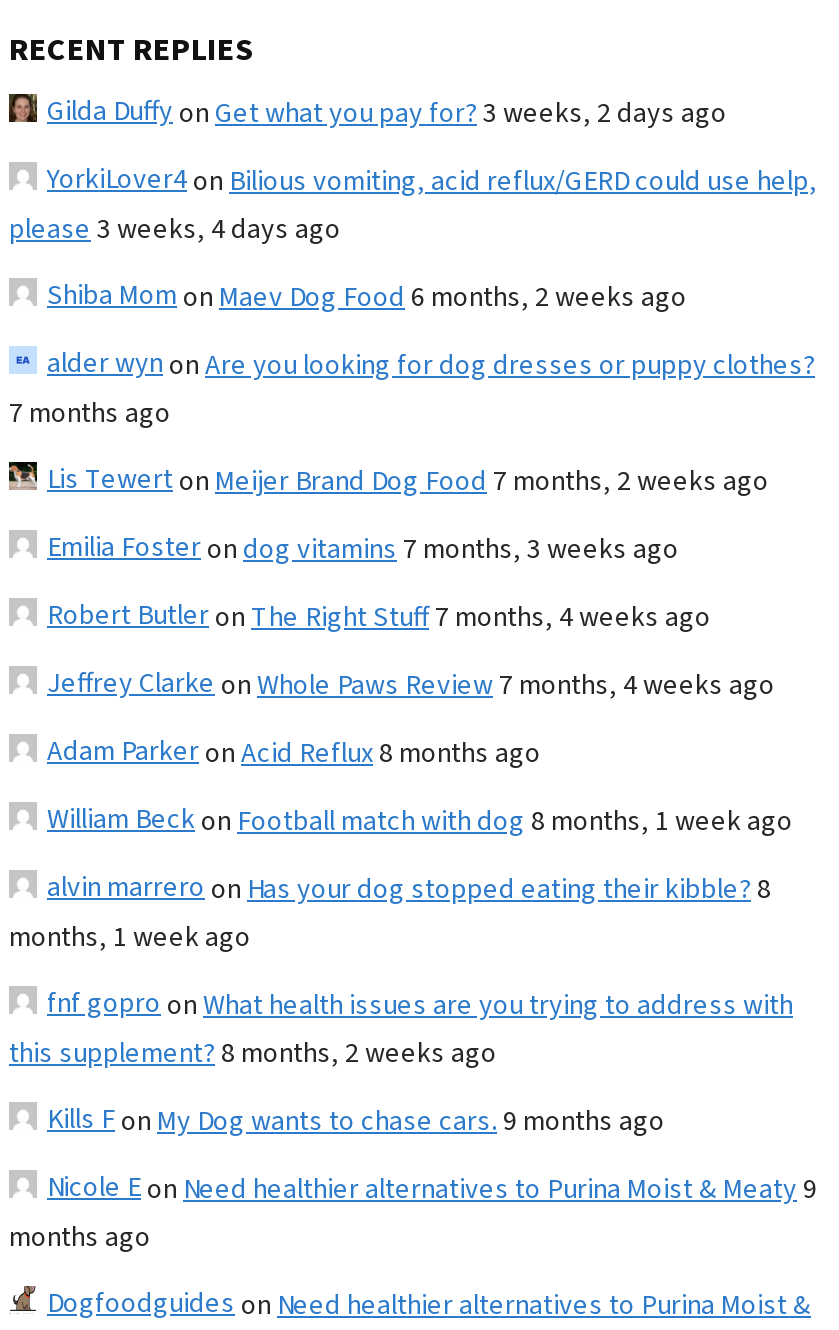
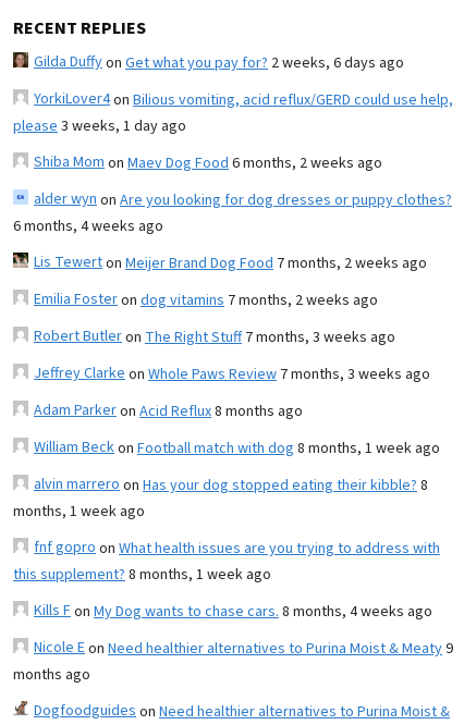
[47,91,727,133] Gilda Duffyon Get what you pay for? 3 weeks, 2 days ago -> [34,51,404,74] Gilda Duffyon Get what you pay for? 2 weeks, 6 days ago
[9,209,341,249] please 3 weeks, 4 days ago -> [13,115,186,137] please 3 weeks, 1 day ago
[9,393,171,433] 7 months ago -> [13,215,163,237] 6 months, 4 weeks ago
[47,527,679,569] Emilia Fosteron dog vitamins 7 months, 3 weeks ago -> [34,288,378,311] Emilia Fosteron dog vitamins 7 months, 2 weeks ago
[47,595,711,637] Robert Butleron The Right Stuff 7 months, 4 weeks ago -> [34,325,395,348] Robert Butleron The Right Stuff 7 months, 3 weeks ago
[47,663,775,705] Jeffrey Clarkeon Whole Paws Review 7 months, 4 weeks ago -> [34,362,430,385] Jeffrey Clarkeon Whole Paws Review 7 months, 3 weeks ago
[9,1033,497,1073] this supplement? 8 months, 2 weeks ago -> [13,564,271,585] this supplement? 8 months, 1 week ago
[47,1099,665,1141] Kills Fon My Dog wants to chase cars. 9 months ago -> [34,599,432,622] Kills Fon My Dog wants to chase cars. 8 months, 4 weeks ago

